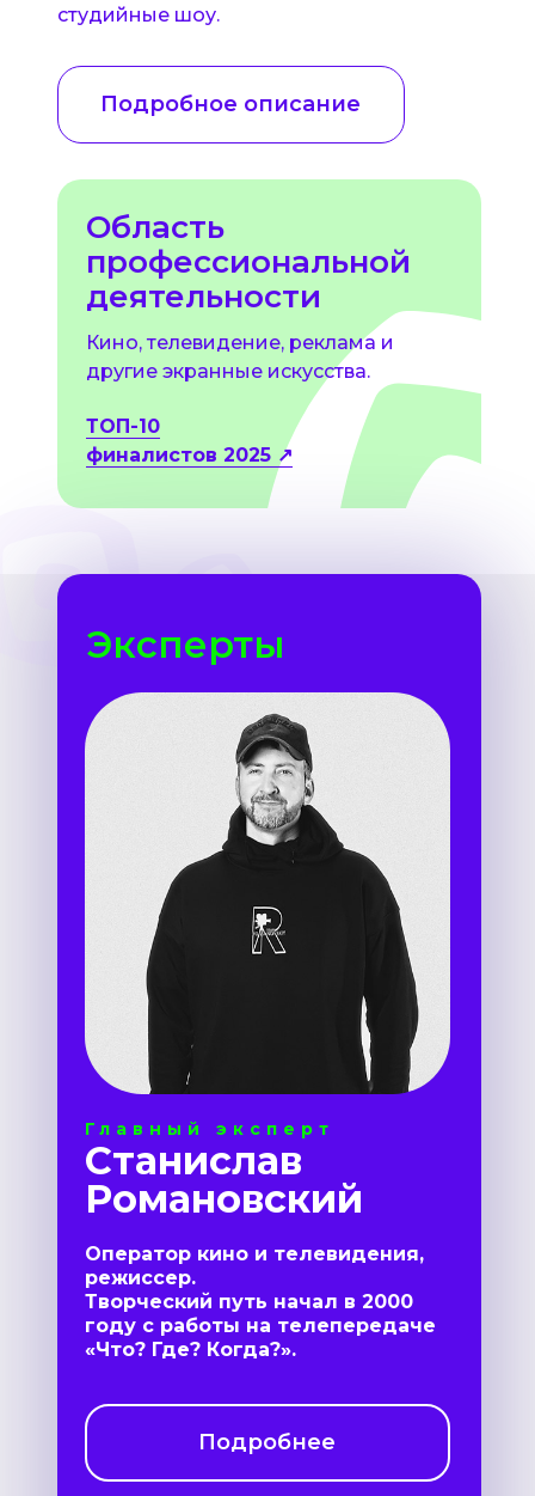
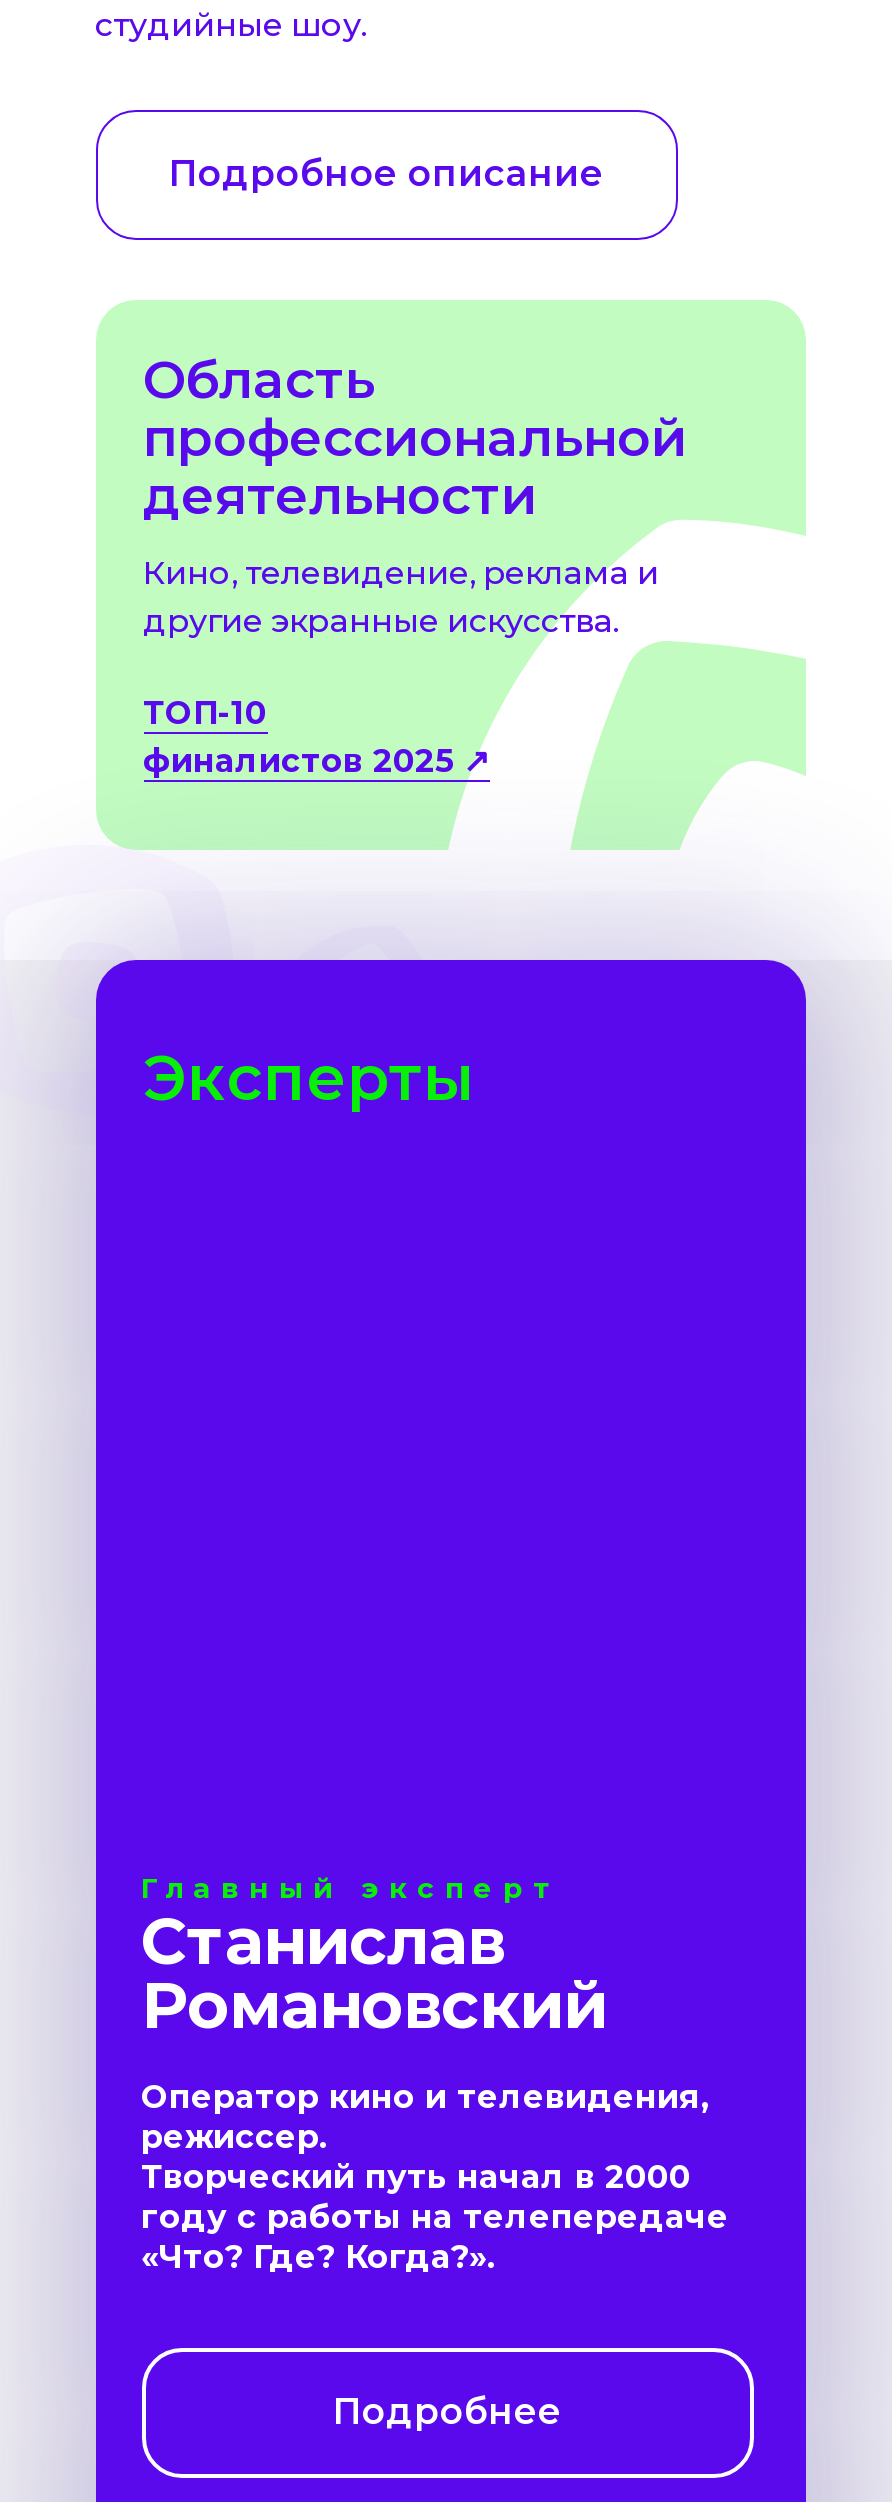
[84,691,451,1095] [image] -> none

